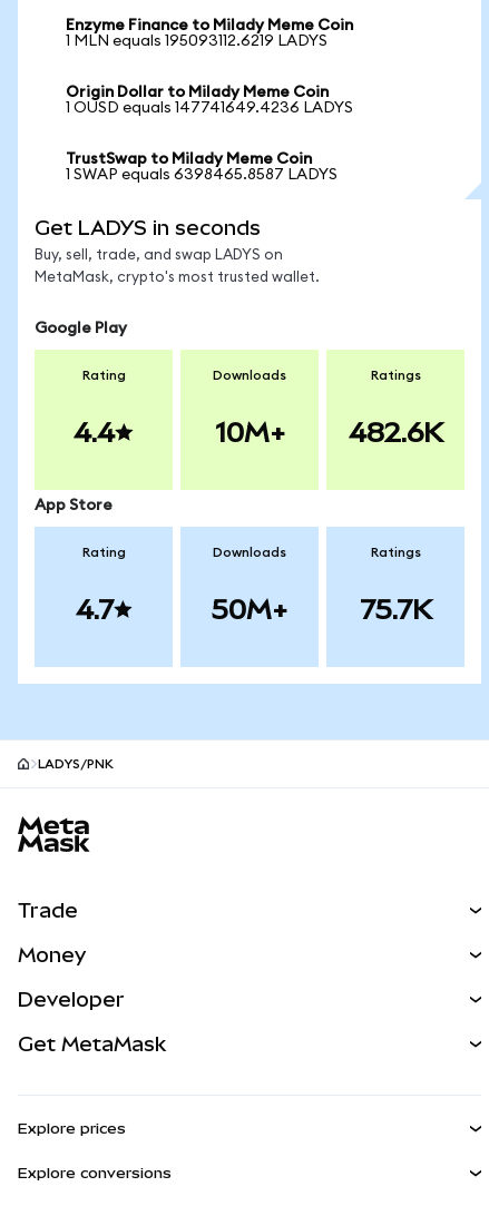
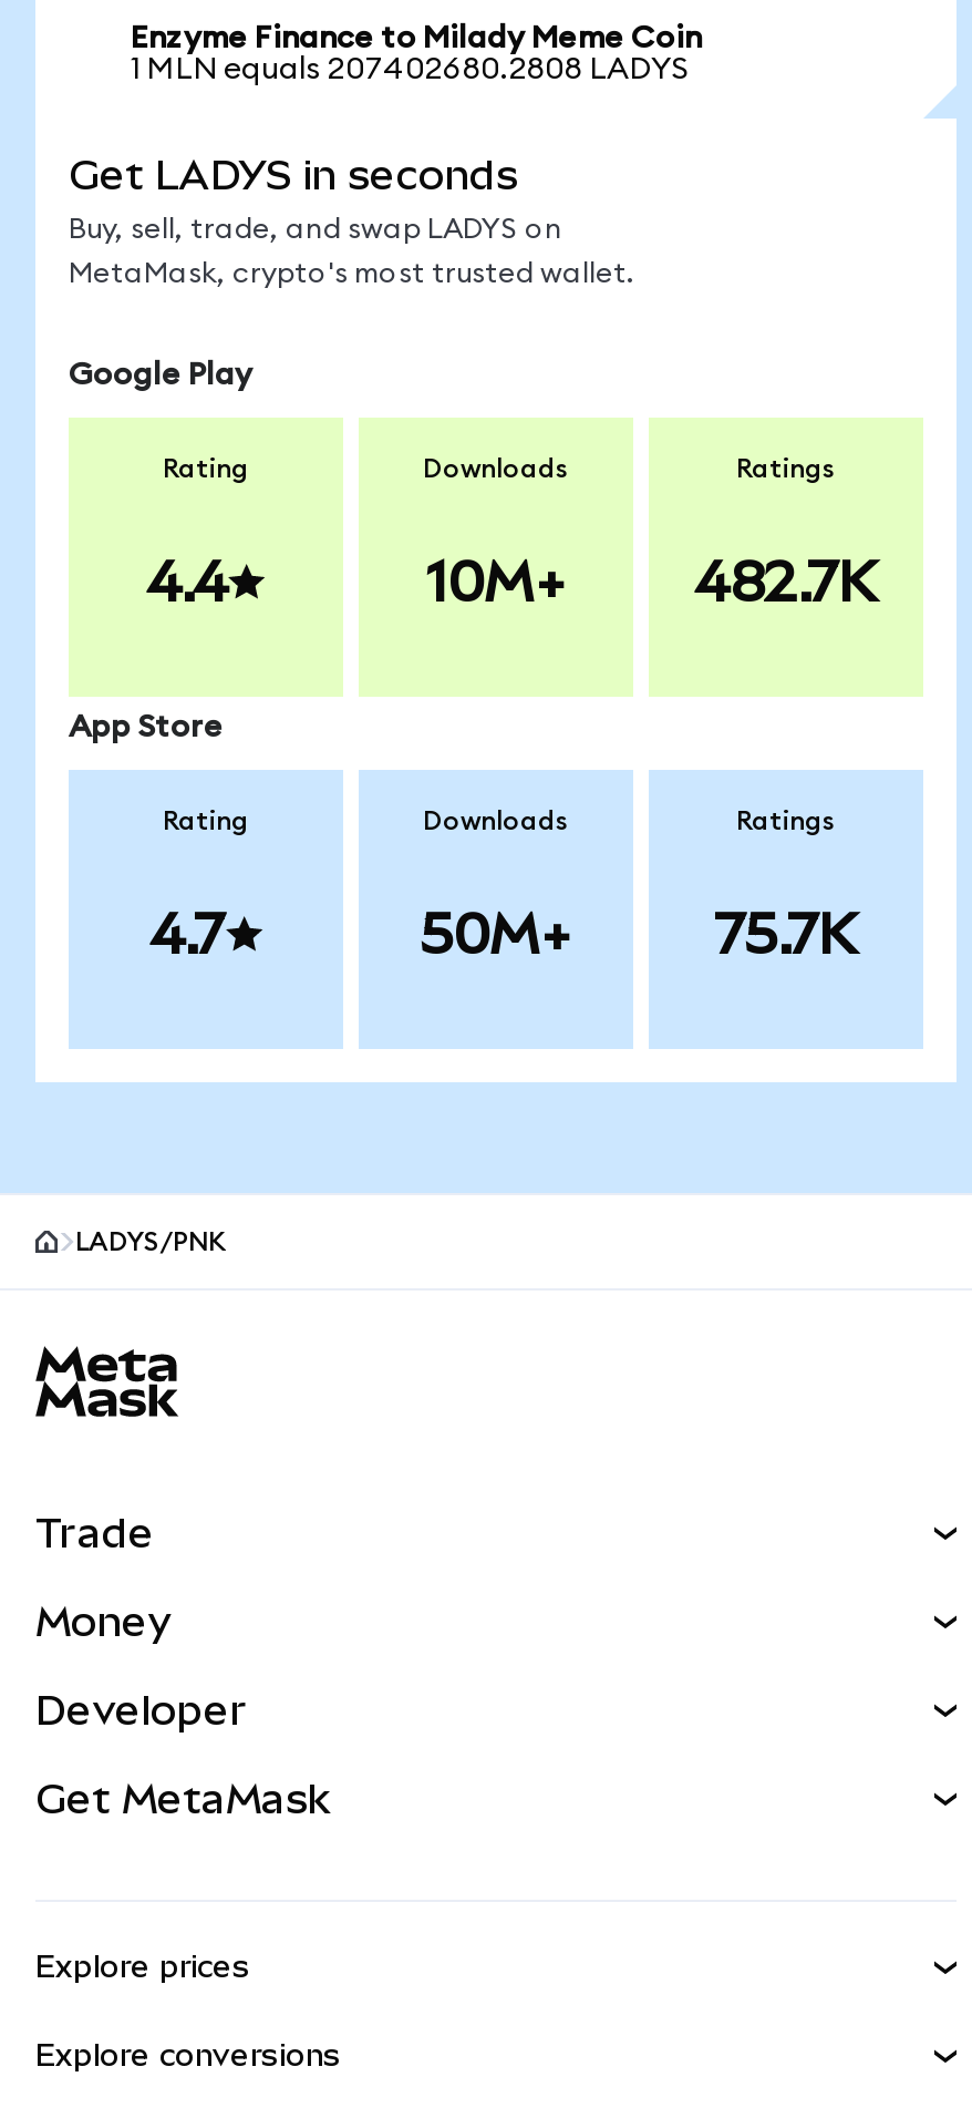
[66,33,353,183] 1 MLN equals 195093112.6219 LADYS | Origin Dollar to Milady Meme Coin | 1 OUSD equals 147741649.4236 LADYS | TrustSwap to Milady Meme Coin | 1 SWAP equals 6398465.8587 LADYS -> [131,54,689,85] 1 MLN equals 207402680.2808 LADYS
[348,416,443,448] 482.6K -> [694,551,878,613] 482.7K

